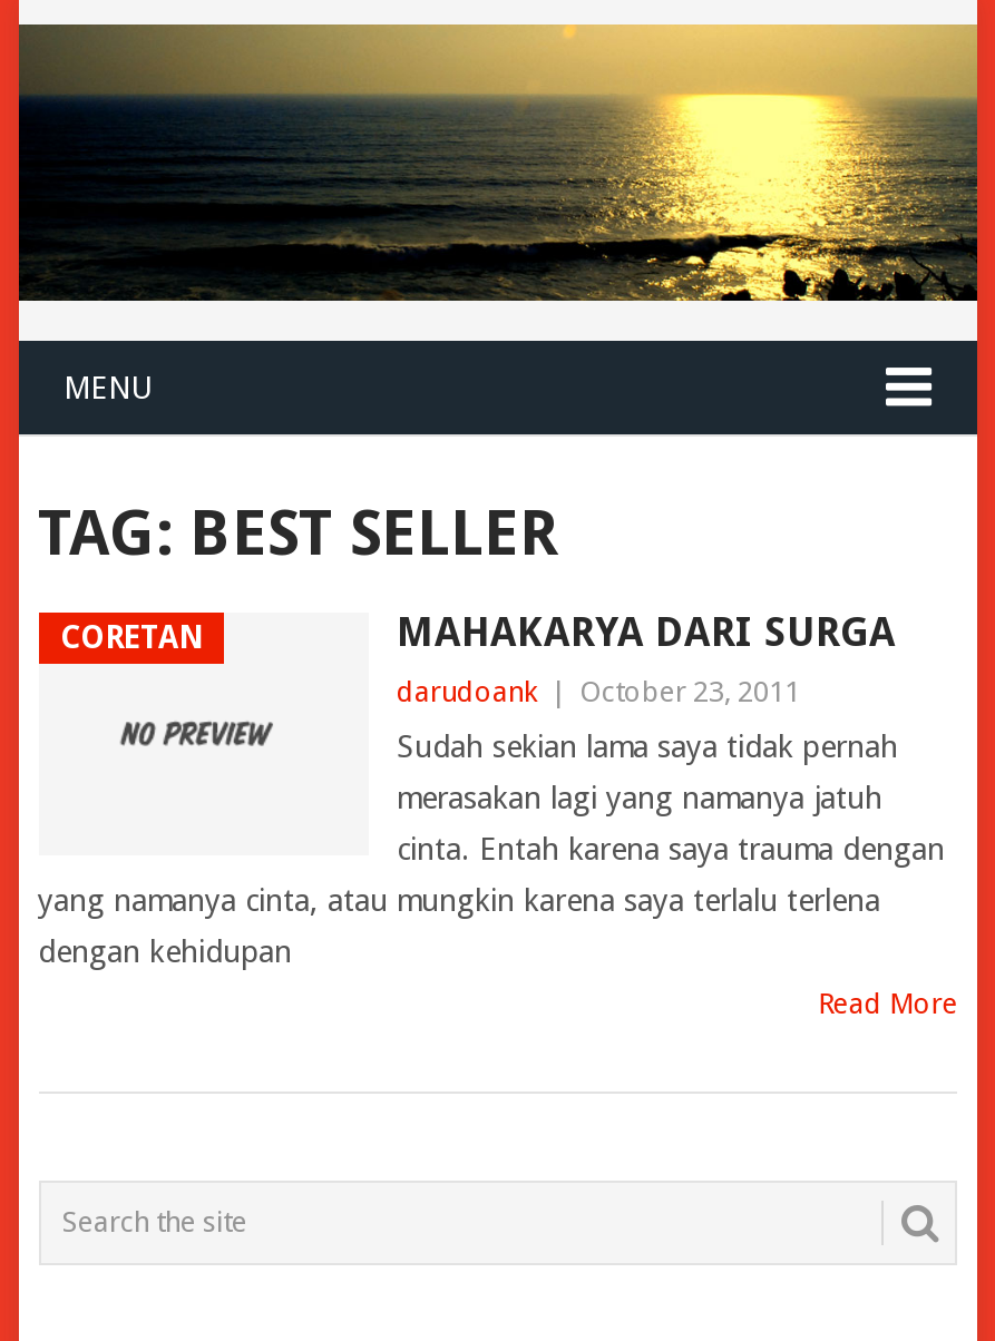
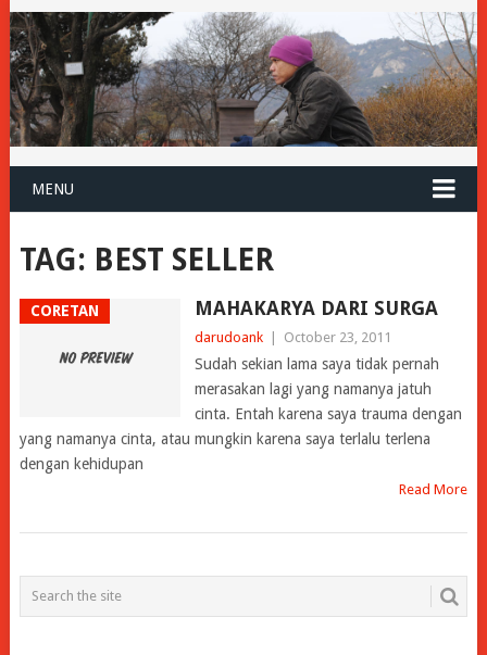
[17,22,979,303] [image] -> [9,11,478,148] [image]

